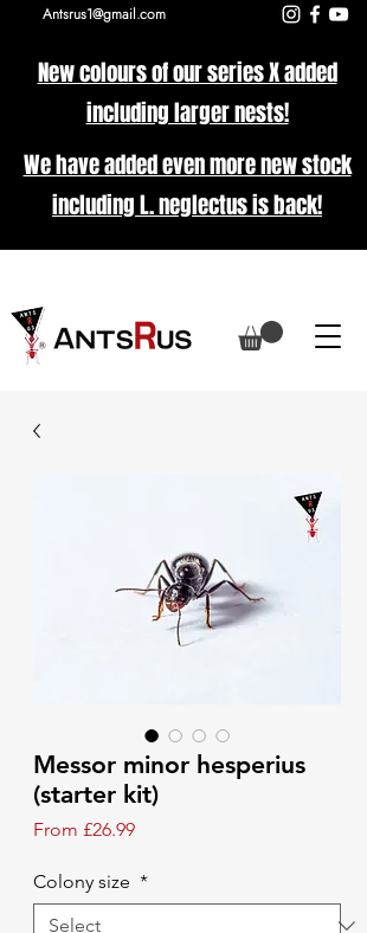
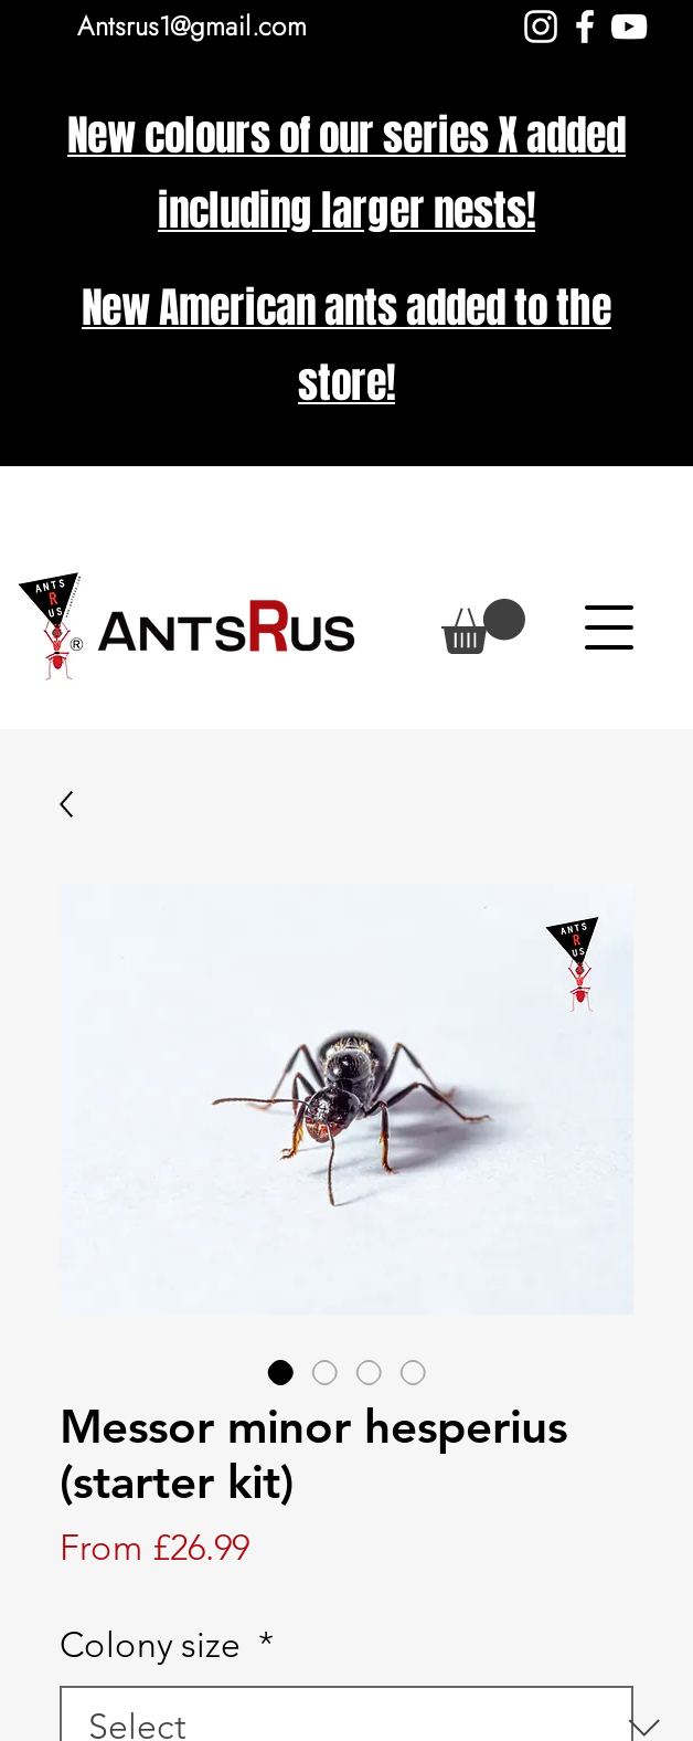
[23,148,351,221] We have added even more new stock | including L. neglectus is back! -> [82,276,611,413] New American ants added to the | store!

